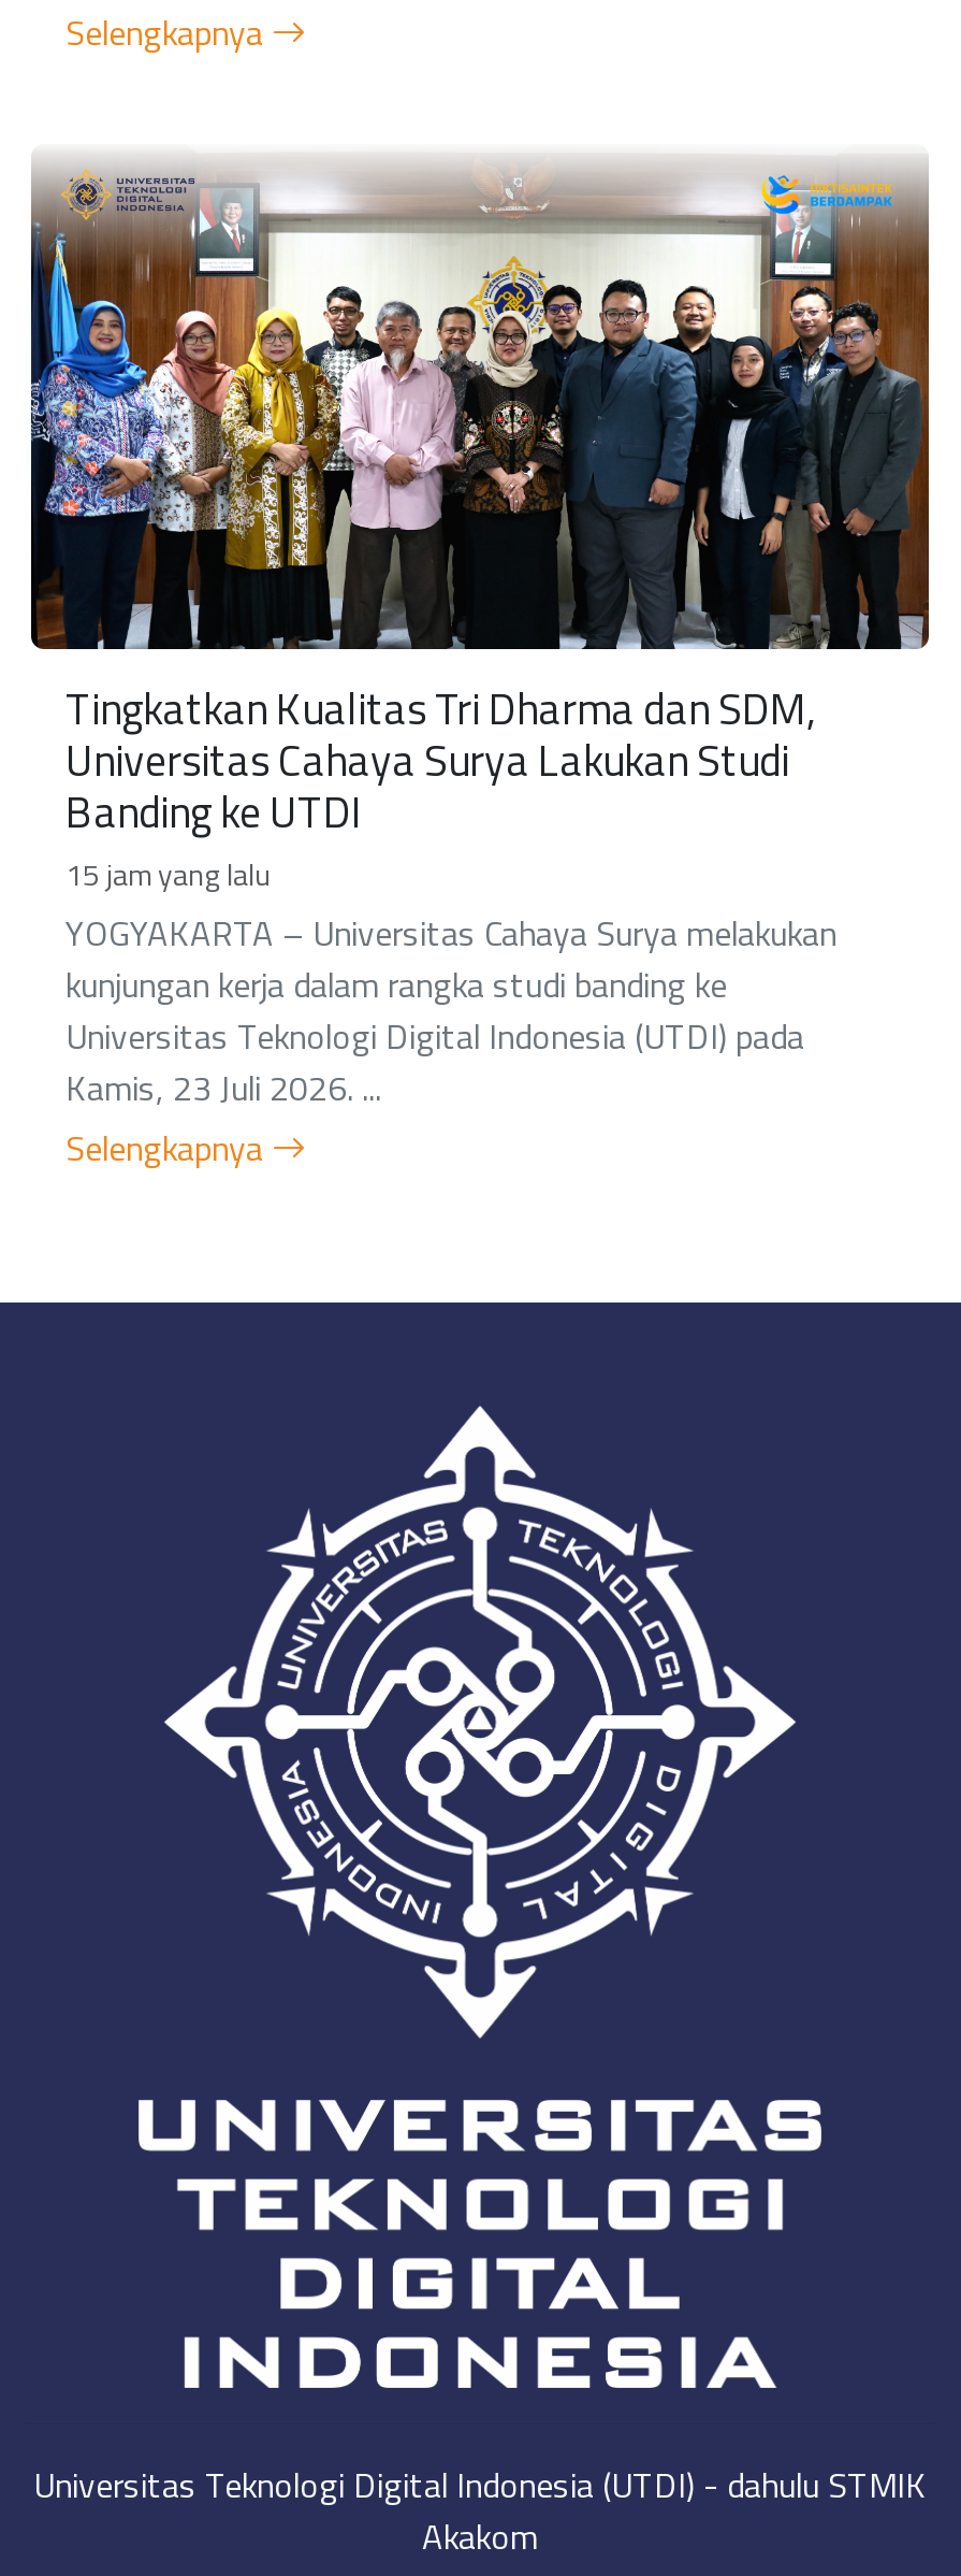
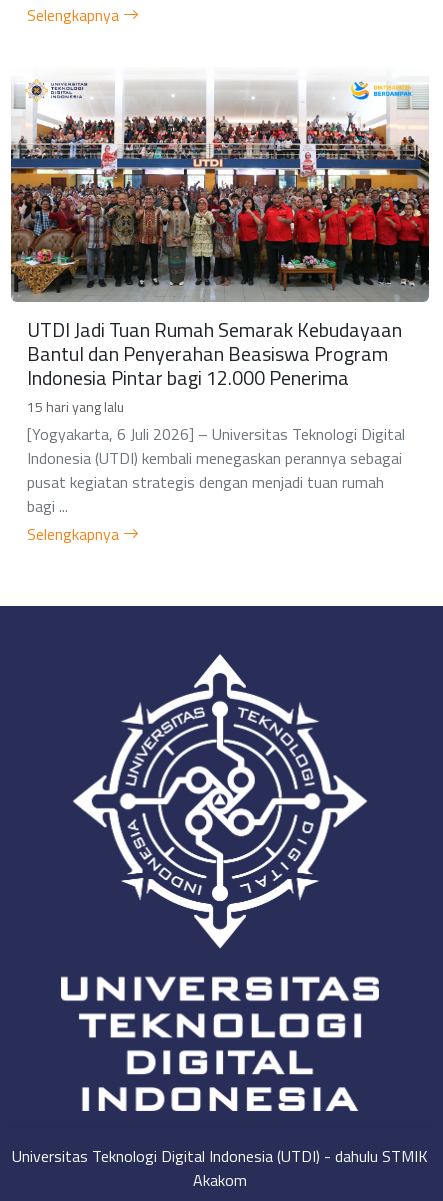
[29,155,931,1113] [image] | Tingkatkan Kualitas Tri Dharma dan SDM, | Universitas Cahaya Surya Lakukan Studi | Banding ke UTDI | 15 jam yang lalu | YOGYAKARTA – Universitas Cahaya Surya melakukan | kunjungan kerja dalam rangka studi banding ke | Universitas Teknologi Digital Indonesia (UTDI) pada | Kamis, 23 Juli 2026. ... -> [10,74,430,518] [image] | UTDI Jadi Tuan Rumah Semarak Kebudayaan | Bantul dan Penyerahan Beasiswa Program | Indonesia Pintar bagi 12.000 Penerima | 15 hari yang lalu | [Yogyakarta, 6 Juli 2026] – Universitas Teknologi Digital | Indonesia (UTDI) kembali menegaskan perannya sebagai | pusat kegiatan strategis dengan menjadi tuan rumah | bagi ...

